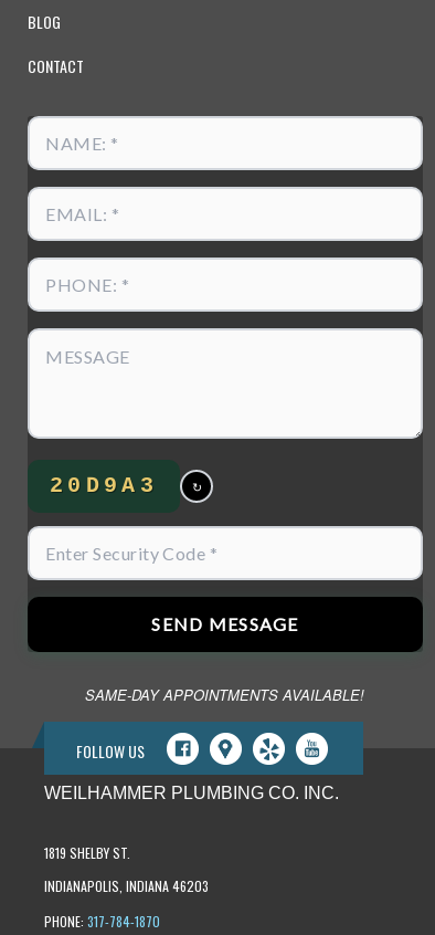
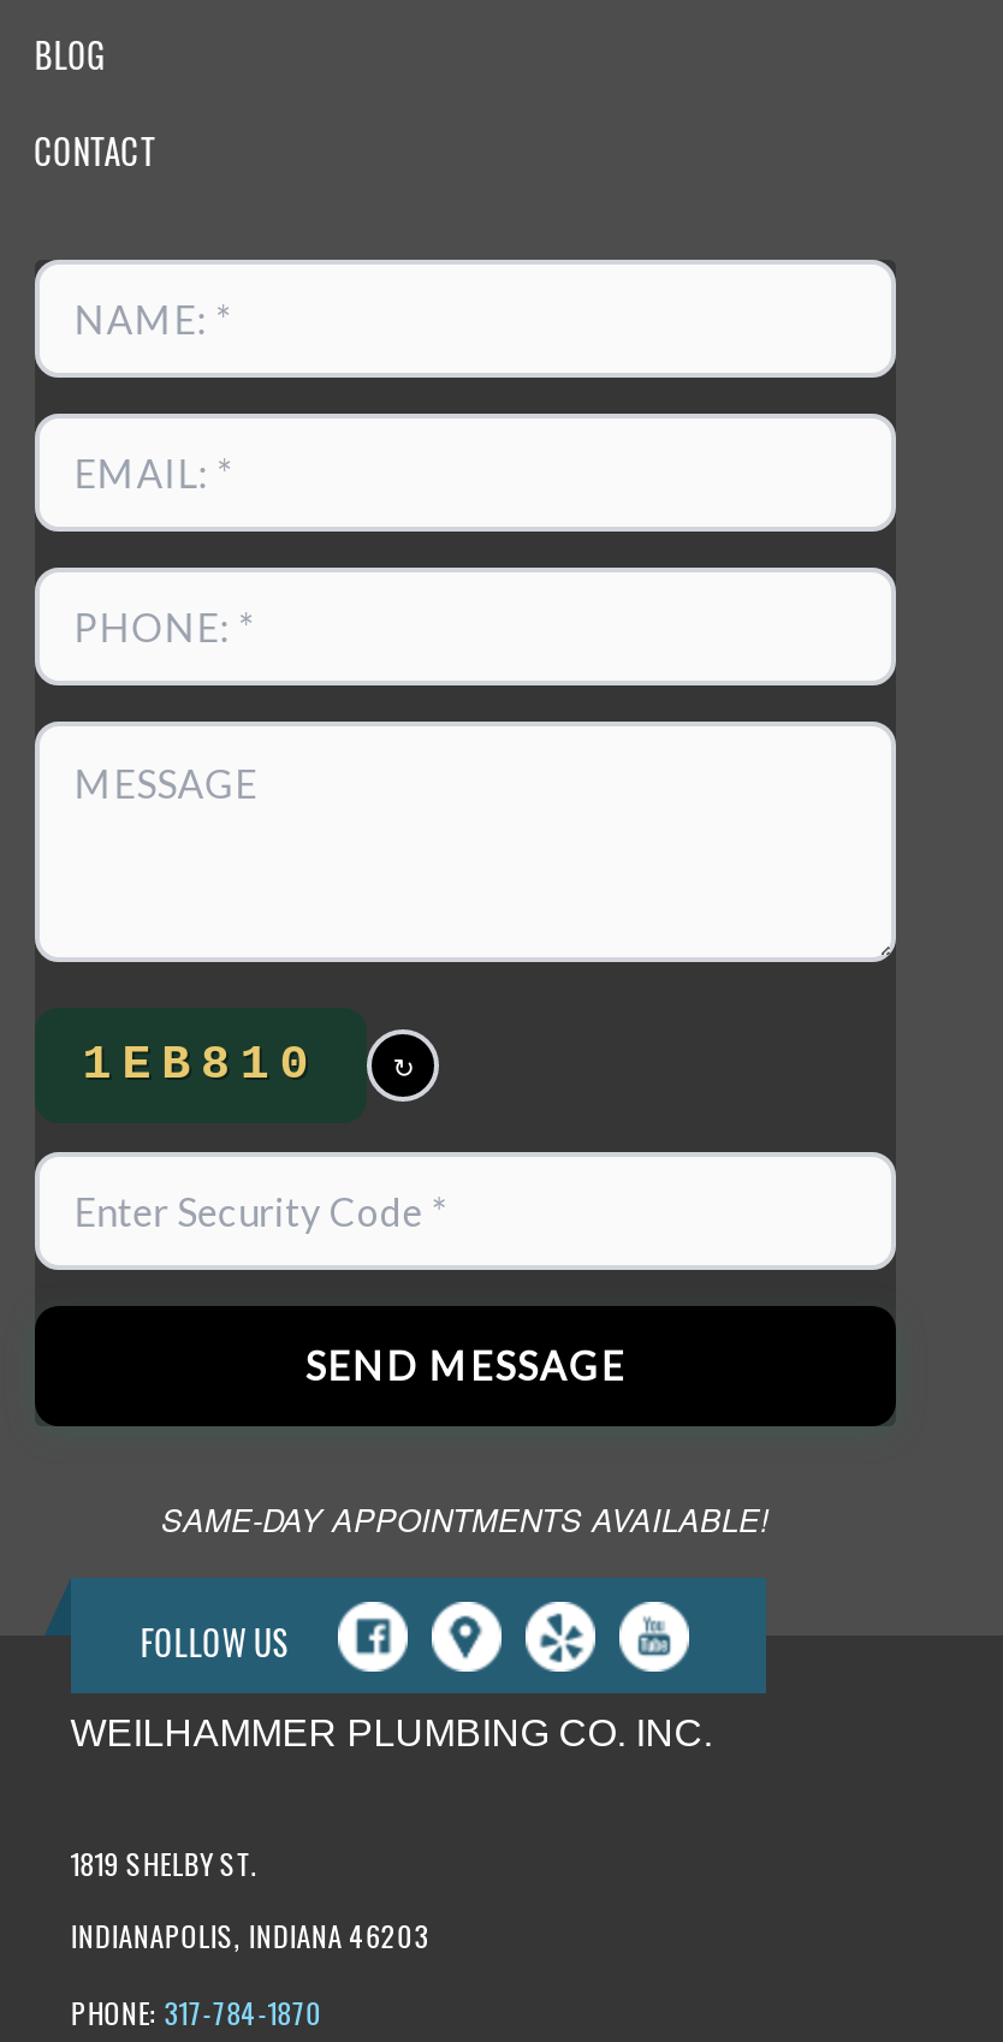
[49,473,158,498] 20D9A3 -> [83,1037,319,1092] 1EB810

